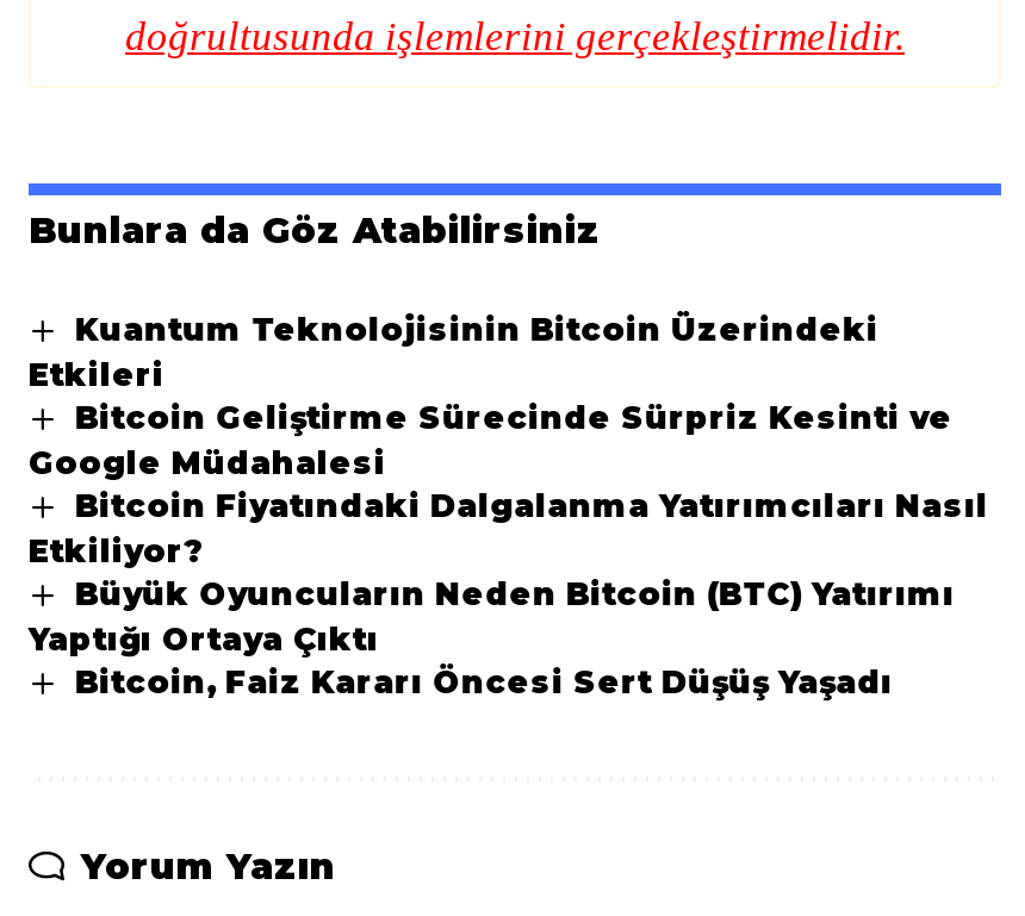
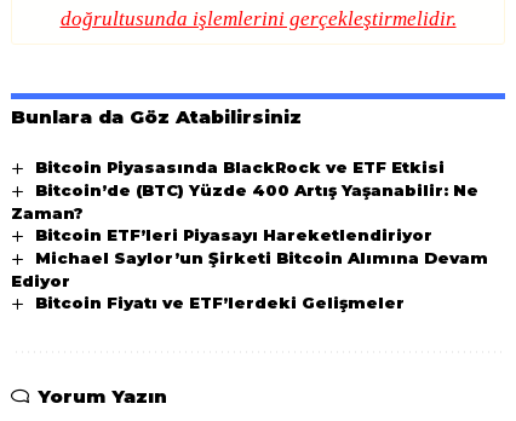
[29,310,988,700] Kuantum Teknolojisinin Bitcoin Üzerindeki | Etkileri | Bitcoin Geliştirme Sürecinde Sürpriz Kesinti ve | Google Müdahalesi | Bitcoin Fiyatındaki Dalgalanma Yatırımcıları Nasıl | Etkiliyor? | Büyük Oyuncuların Neden Bitcoin (BTC) Yatırımı | Yaptığı Ortaya Çıktı | Bitcoin, Faiz Kararı Öncesi Sert Düşüş Yaşadı -> [11,157,488,312] Bitcoin Piyasasında BlackRock ve ETF Etkisi | Bitcoin’de (BTC) Yüzde 400 Artış Yaşanabilir: Ne | Zaman? | Bitcoin ETF’leri Piyasayı Hareketlendiriyor | Michael Saylor’un Şirketi Bitcoin Alımına Devam | Ediyor | Bitcoin Fiyatı ve ETF’lerdeki Gelişmeler

